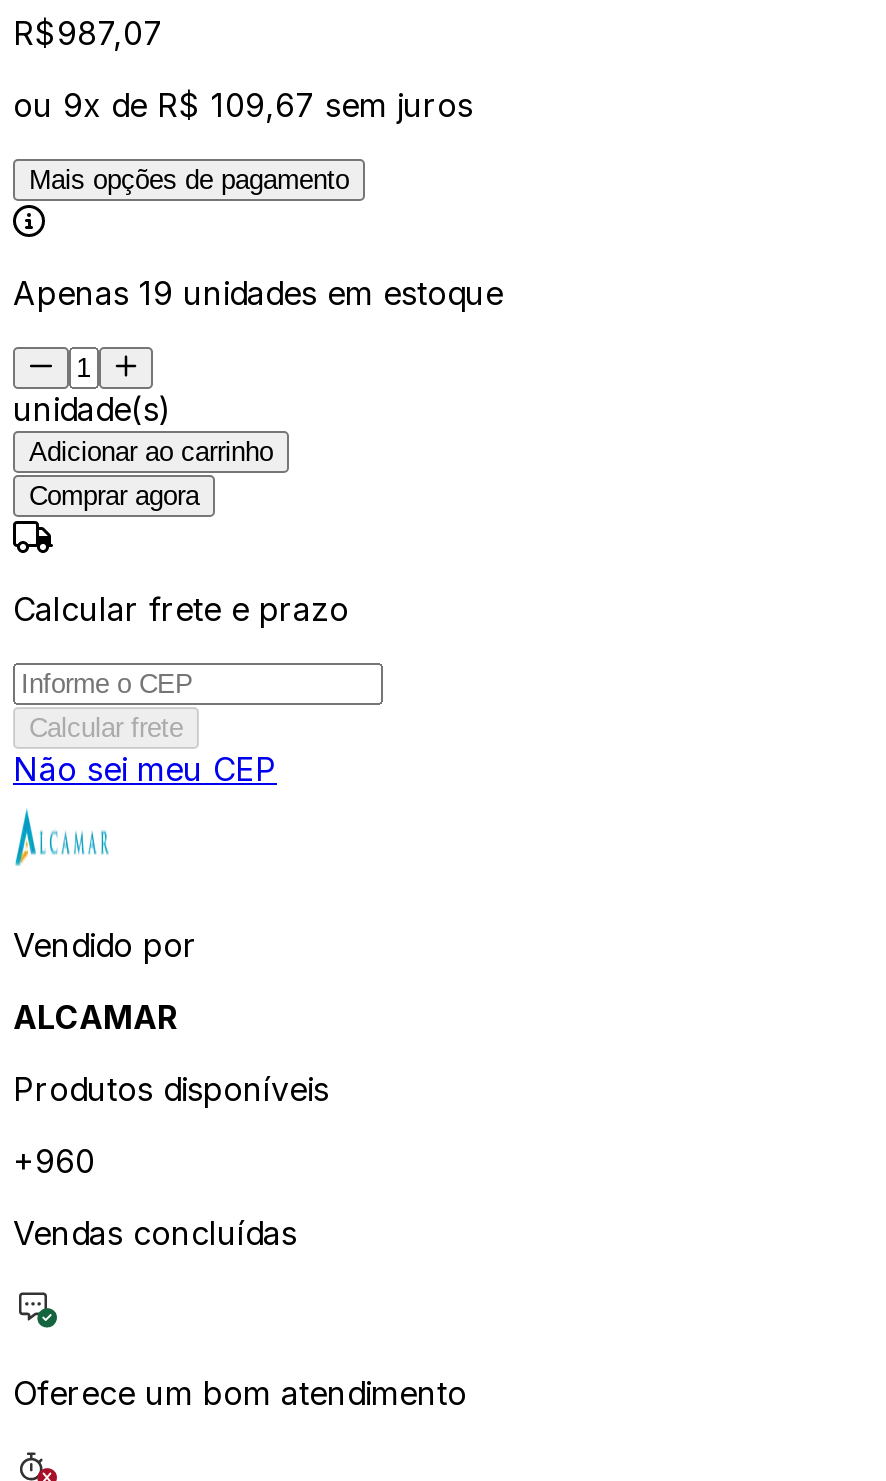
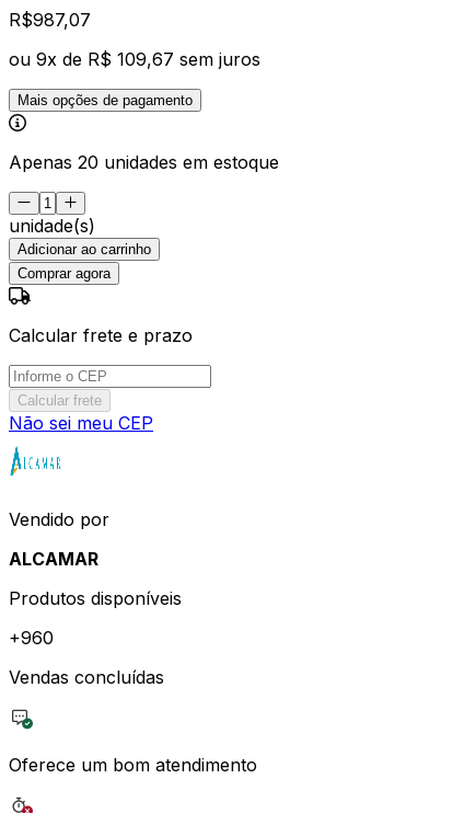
[13,273,503,313] Apenas 19 unidades em estoque -> [9,151,279,173] Apenas 20 unidades em estoque

